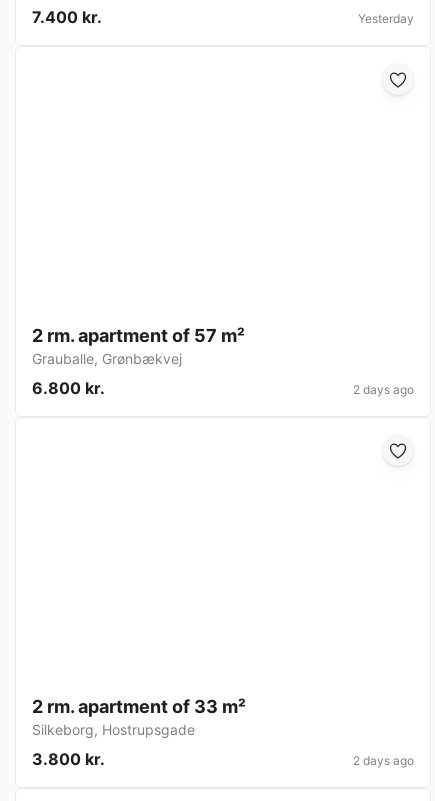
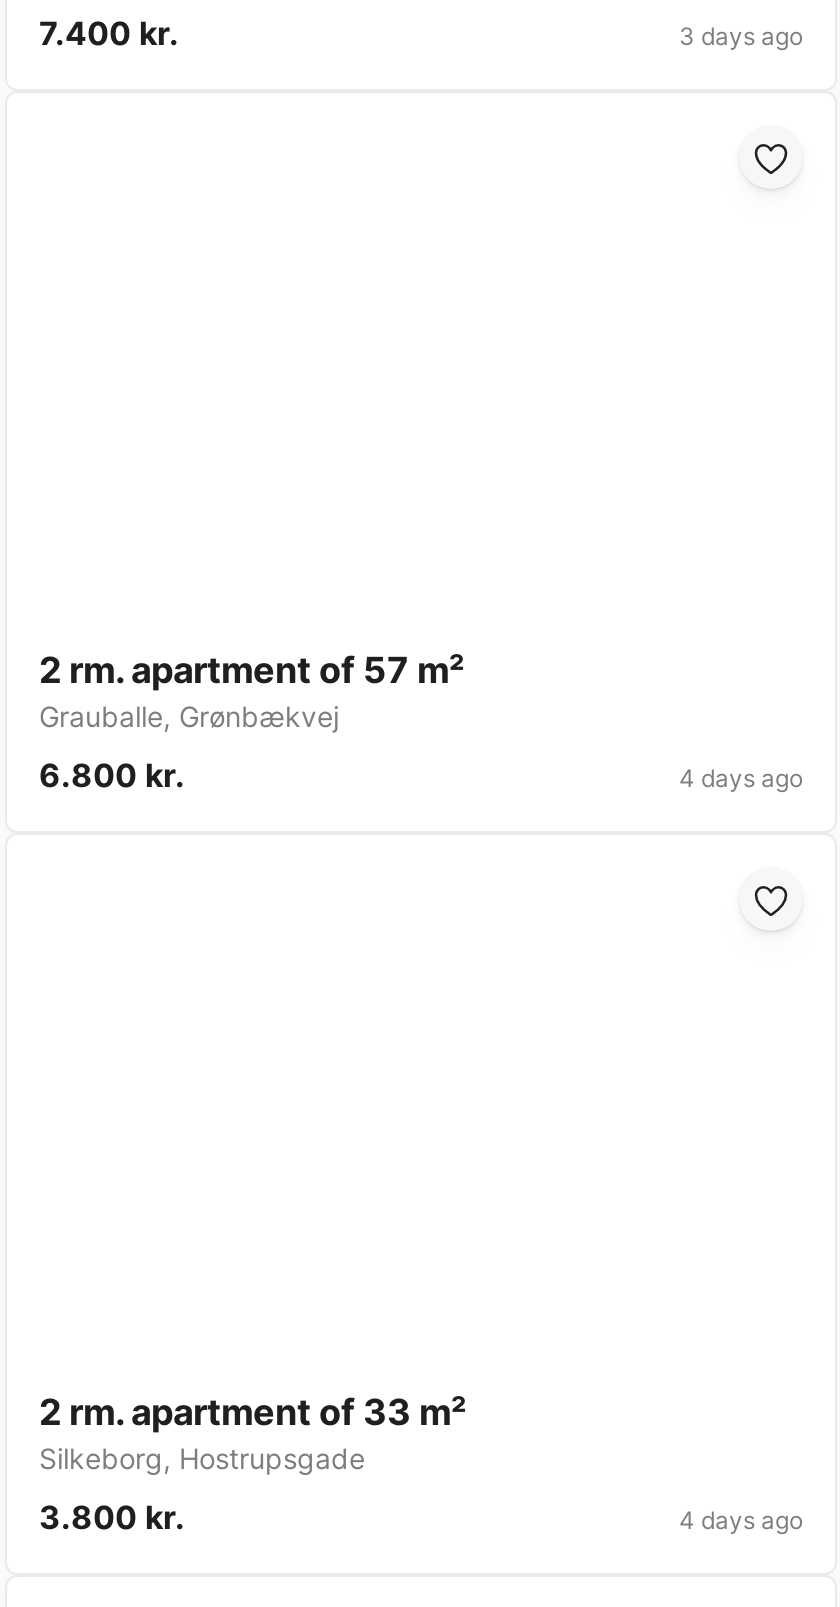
[358,11,414,26] Yesterday -> [679,22,803,52] 3 days ago
[353,382,414,397] 2 days ago -> [679,764,803,794] 4 days ago
[353,753,414,768] 2 days ago -> [679,1506,803,1536] 4 days ago

